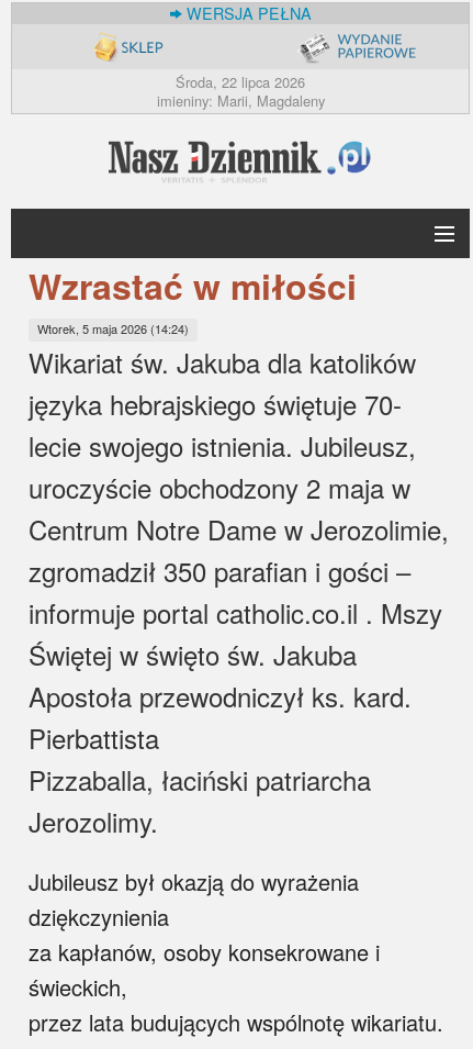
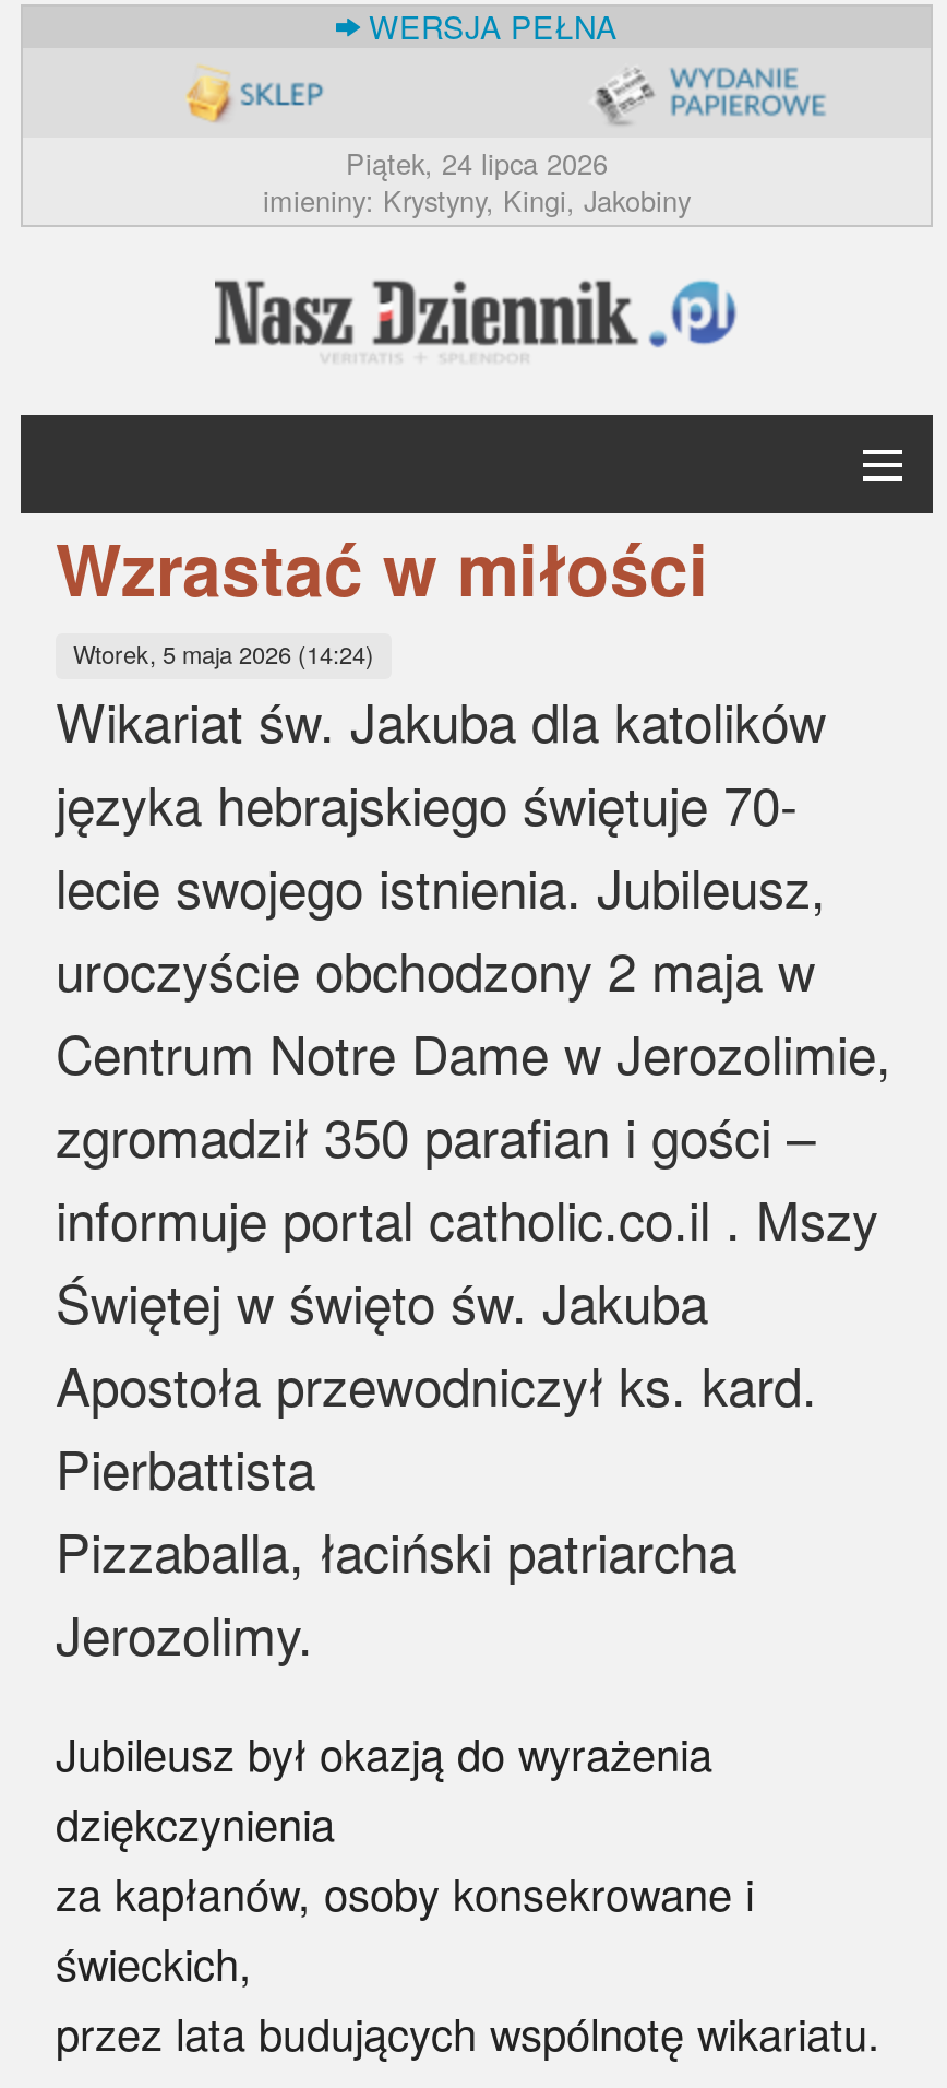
[156,71,324,111] Środa, 22 lipca 2026 | imieniny: Marii, Magdaleny -> [263,142,691,221] Piątek, 24 lipca 2026 | imieniny: Krystyny, Kingi, Jakobiny

